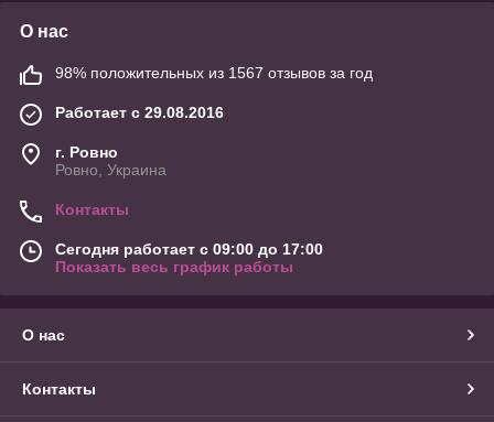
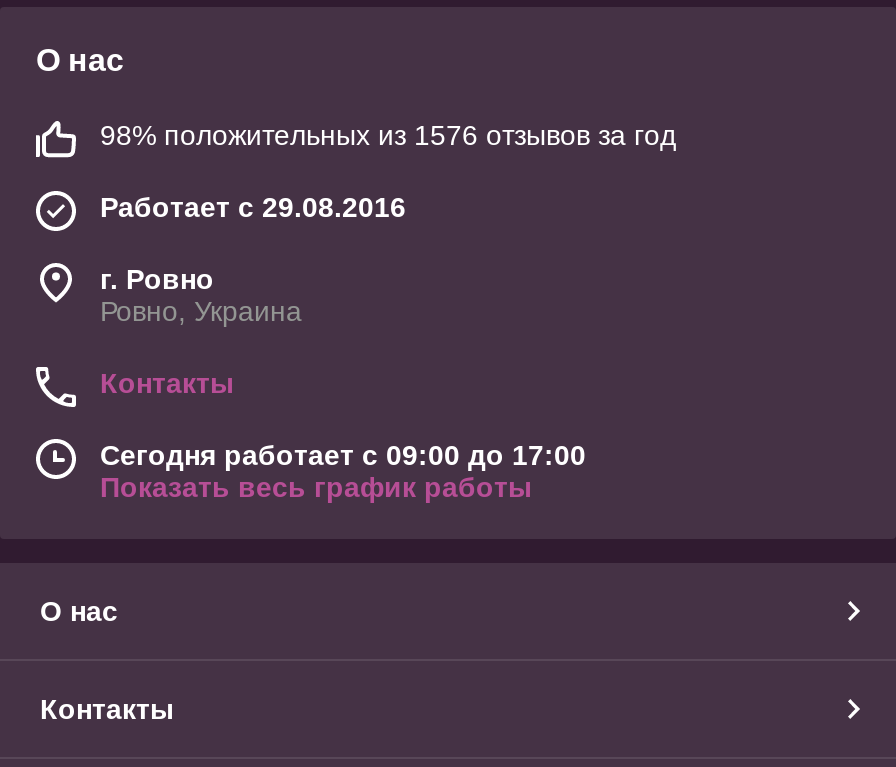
[55,64,373,81] 98% положительных из 1567 отзывов за год -> [100,119,676,151] 98% положительных из 1576 отзывов за год

